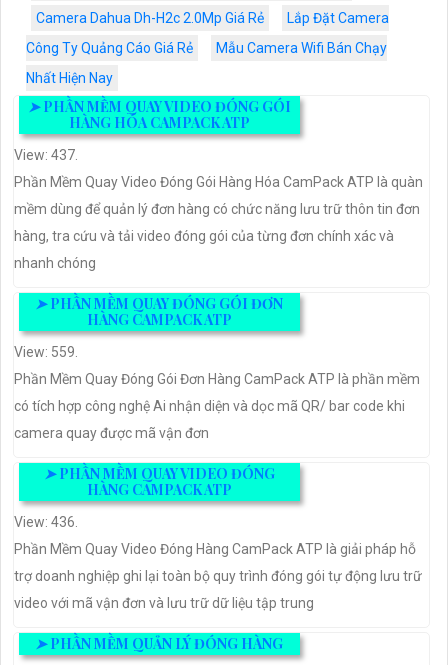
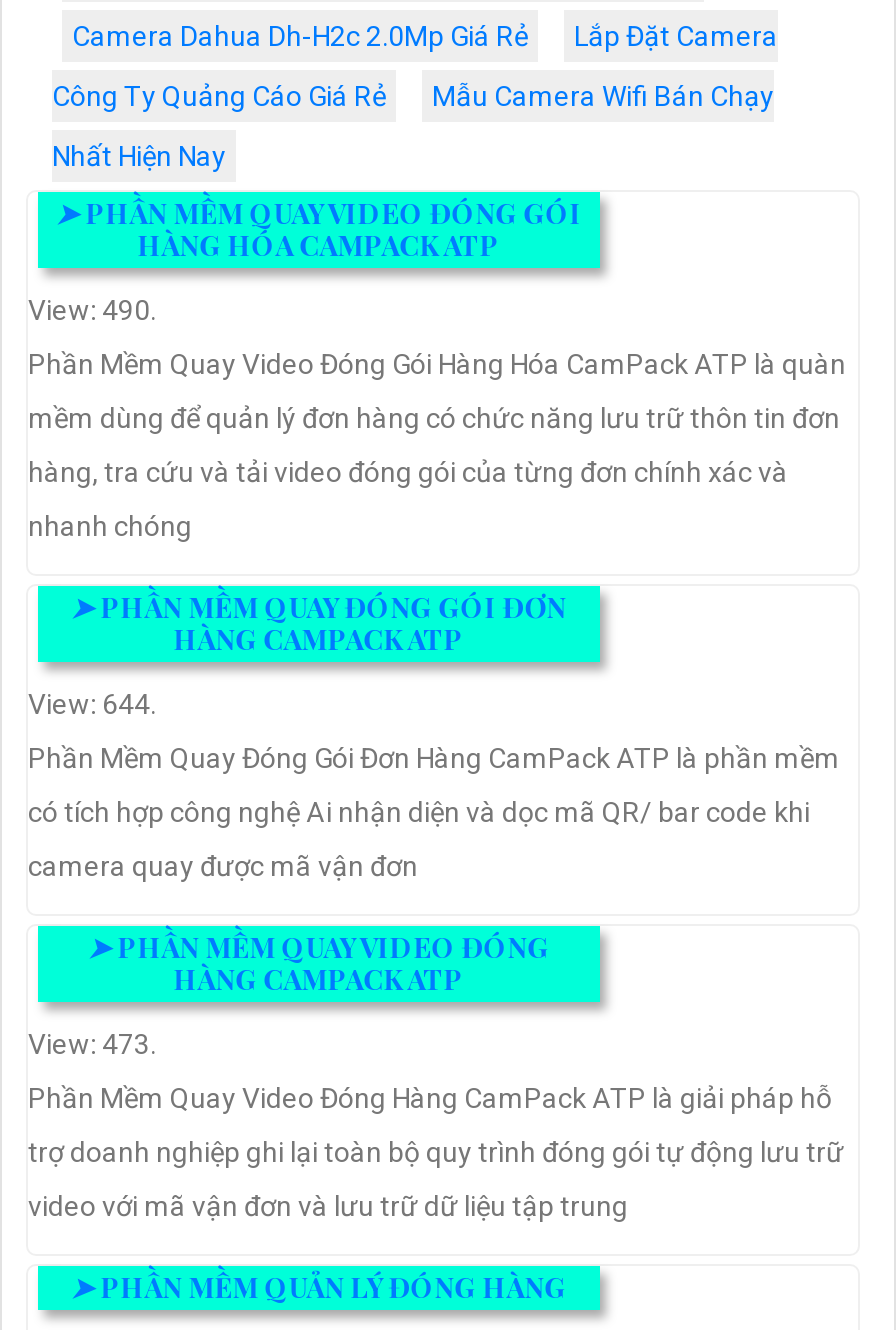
[14,147,78,163] View: 437. -> [28,294,156,326] View: 490.
[14,344,78,360] View: 559. -> [28,688,156,720] View: 644.
[14,514,78,530] View: 436. -> [28,1028,156,1060] View: 473.

